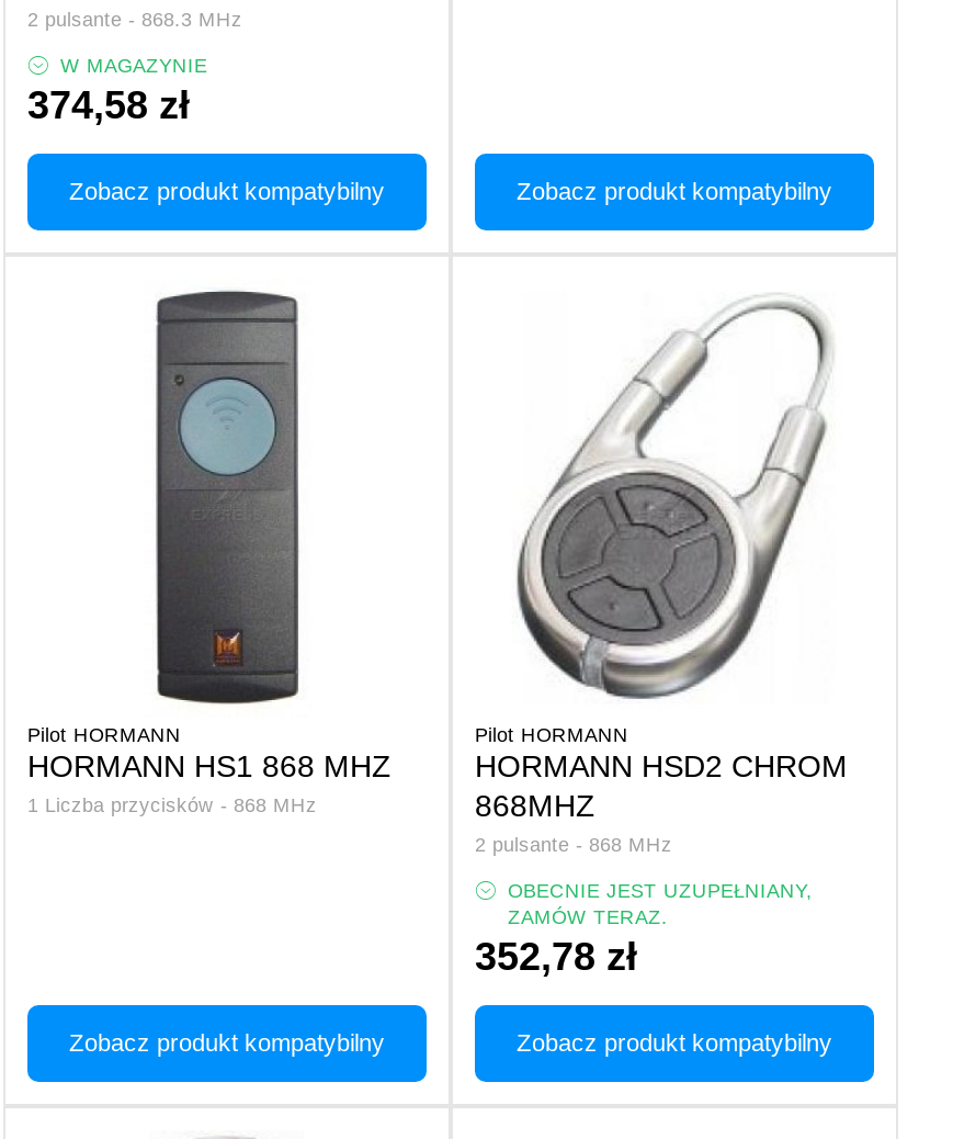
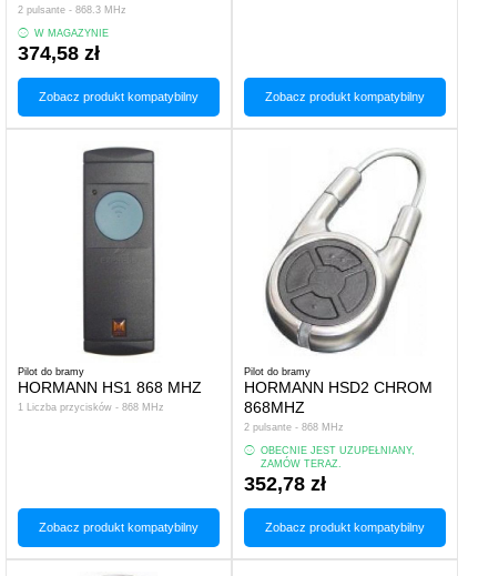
[27,724,181,746] Pilot HORMANN -> [18,366,84,377] Pilot do bramy
[475,724,628,746] Pilot HORMANN -> [244,366,311,377] Pilot do bramy

